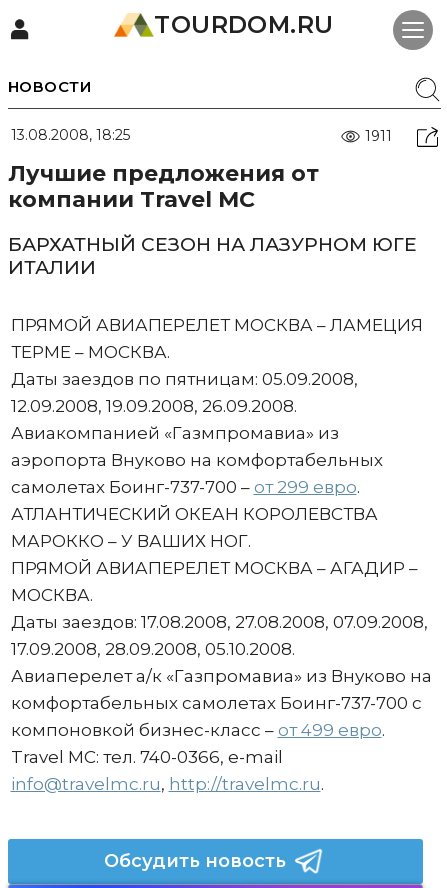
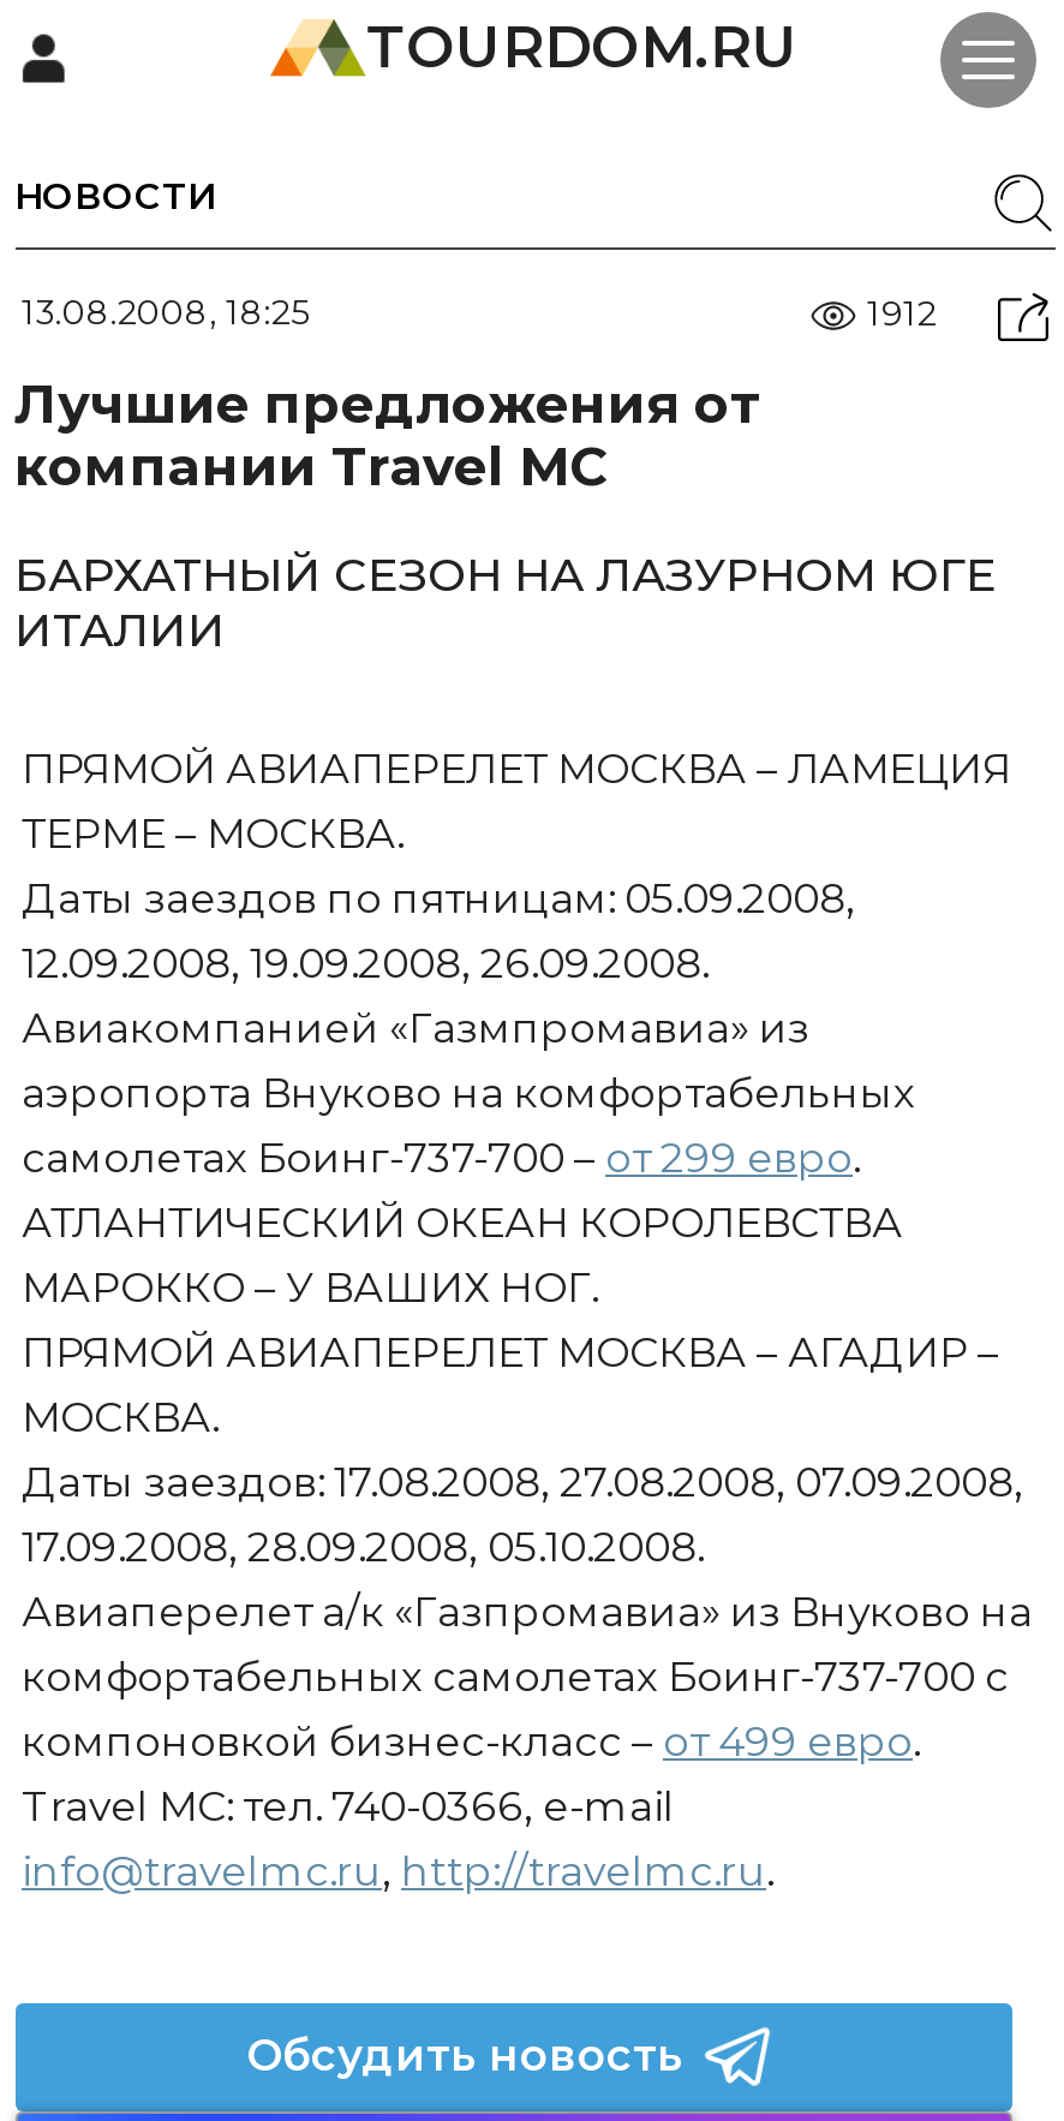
[360,127,391,145] 1911 -> [857,292,937,336] 1912

